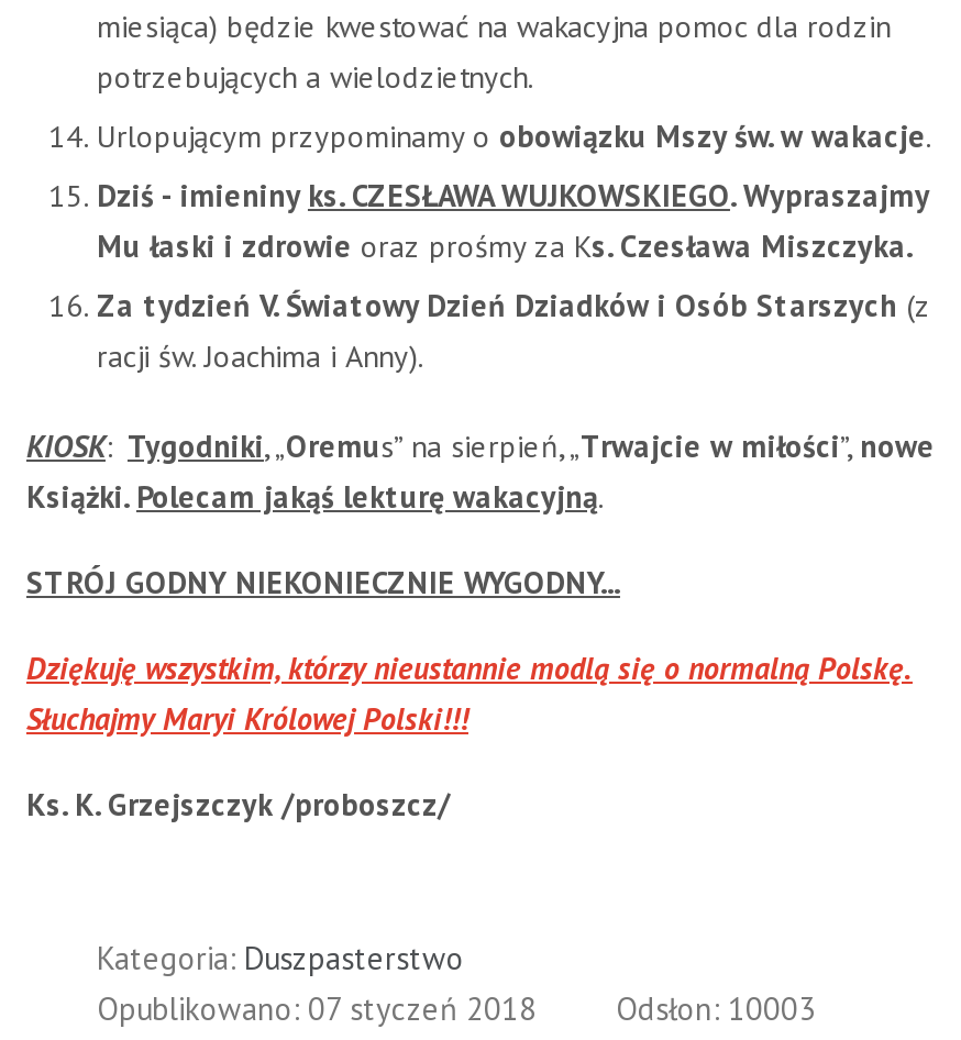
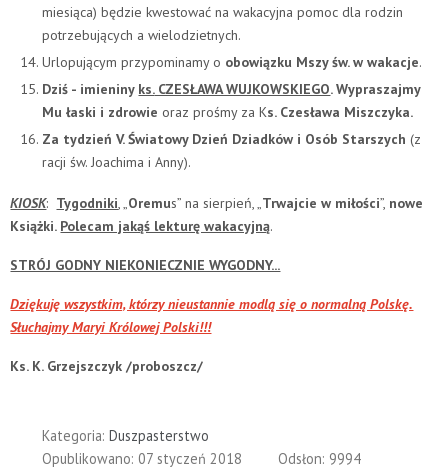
[97,988,816,1030] Opublikowano: 07 styczeń 2018 Odsłon: 10003 -> [42,449,361,468] Opublikowano: 07 styczeń 2018 Odsłon: 9994

